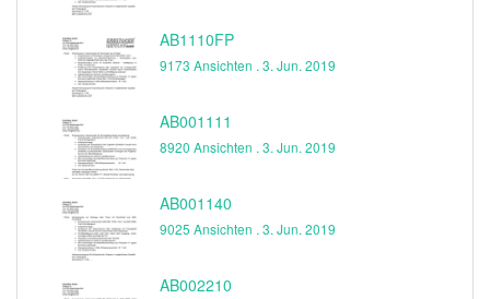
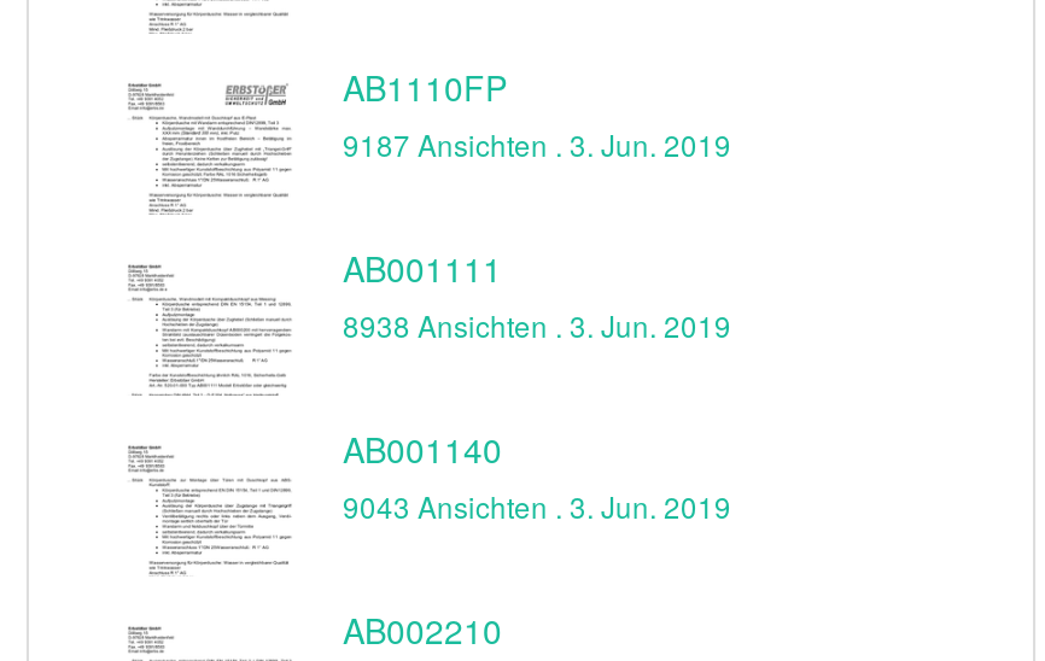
[160,55,336,74] 9173 Ansichten . 3. Jun. 2019 -> [343,122,731,163] 9187 Ansichten . 3. Jun. 2019
[160,137,336,156] 8920 Ansichten . 3. Jun. 2019 -> [343,303,731,344] 8938 Ansichten . 3. Jun. 2019
[160,219,336,237] 9025 Ansichten . 3. Jun. 2019 -> [343,484,731,525] 9043 Ansichten . 3. Jun. 2019

